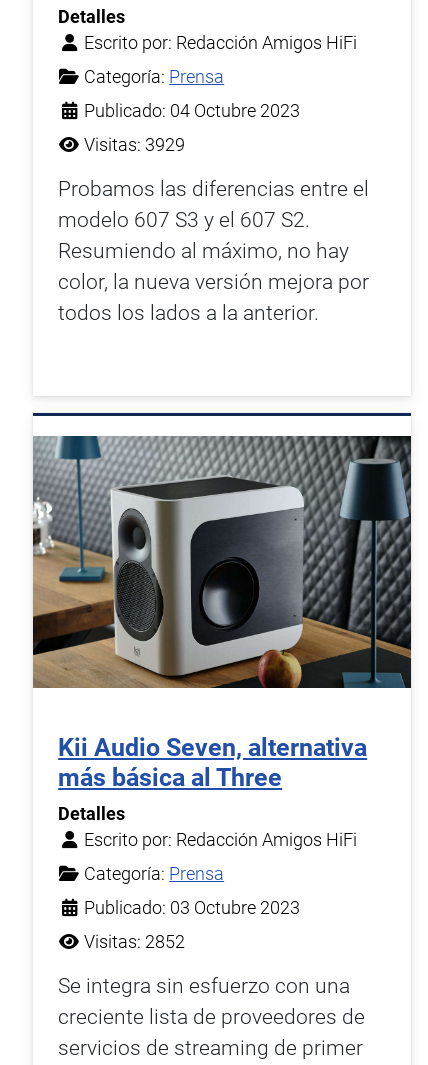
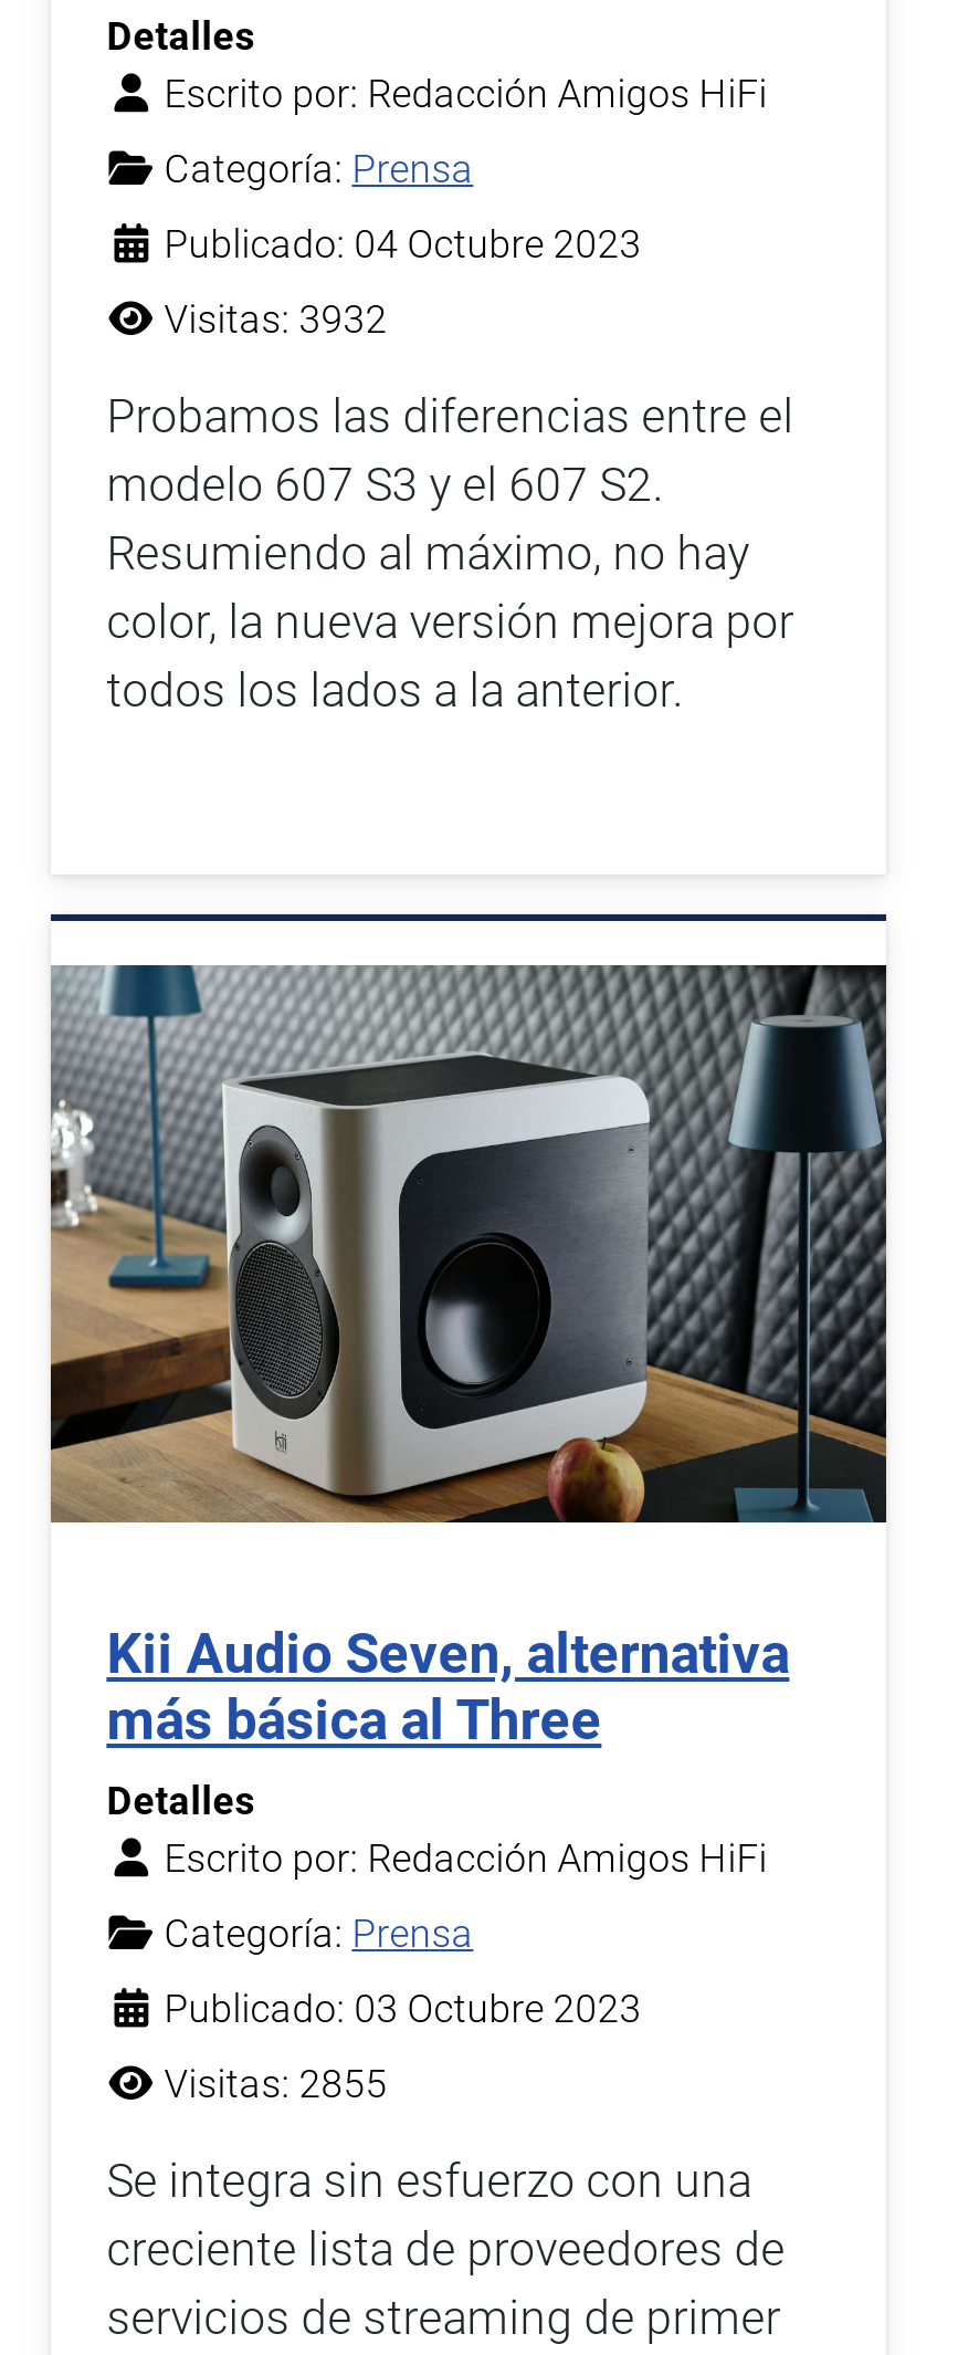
[84,135,185,155] Visitas: 3929 -> [164,298,387,342] Visitas: 3932
[84,932,185,952] Visitas: 2852 -> [164,2061,387,2105] Visitas: 2855

